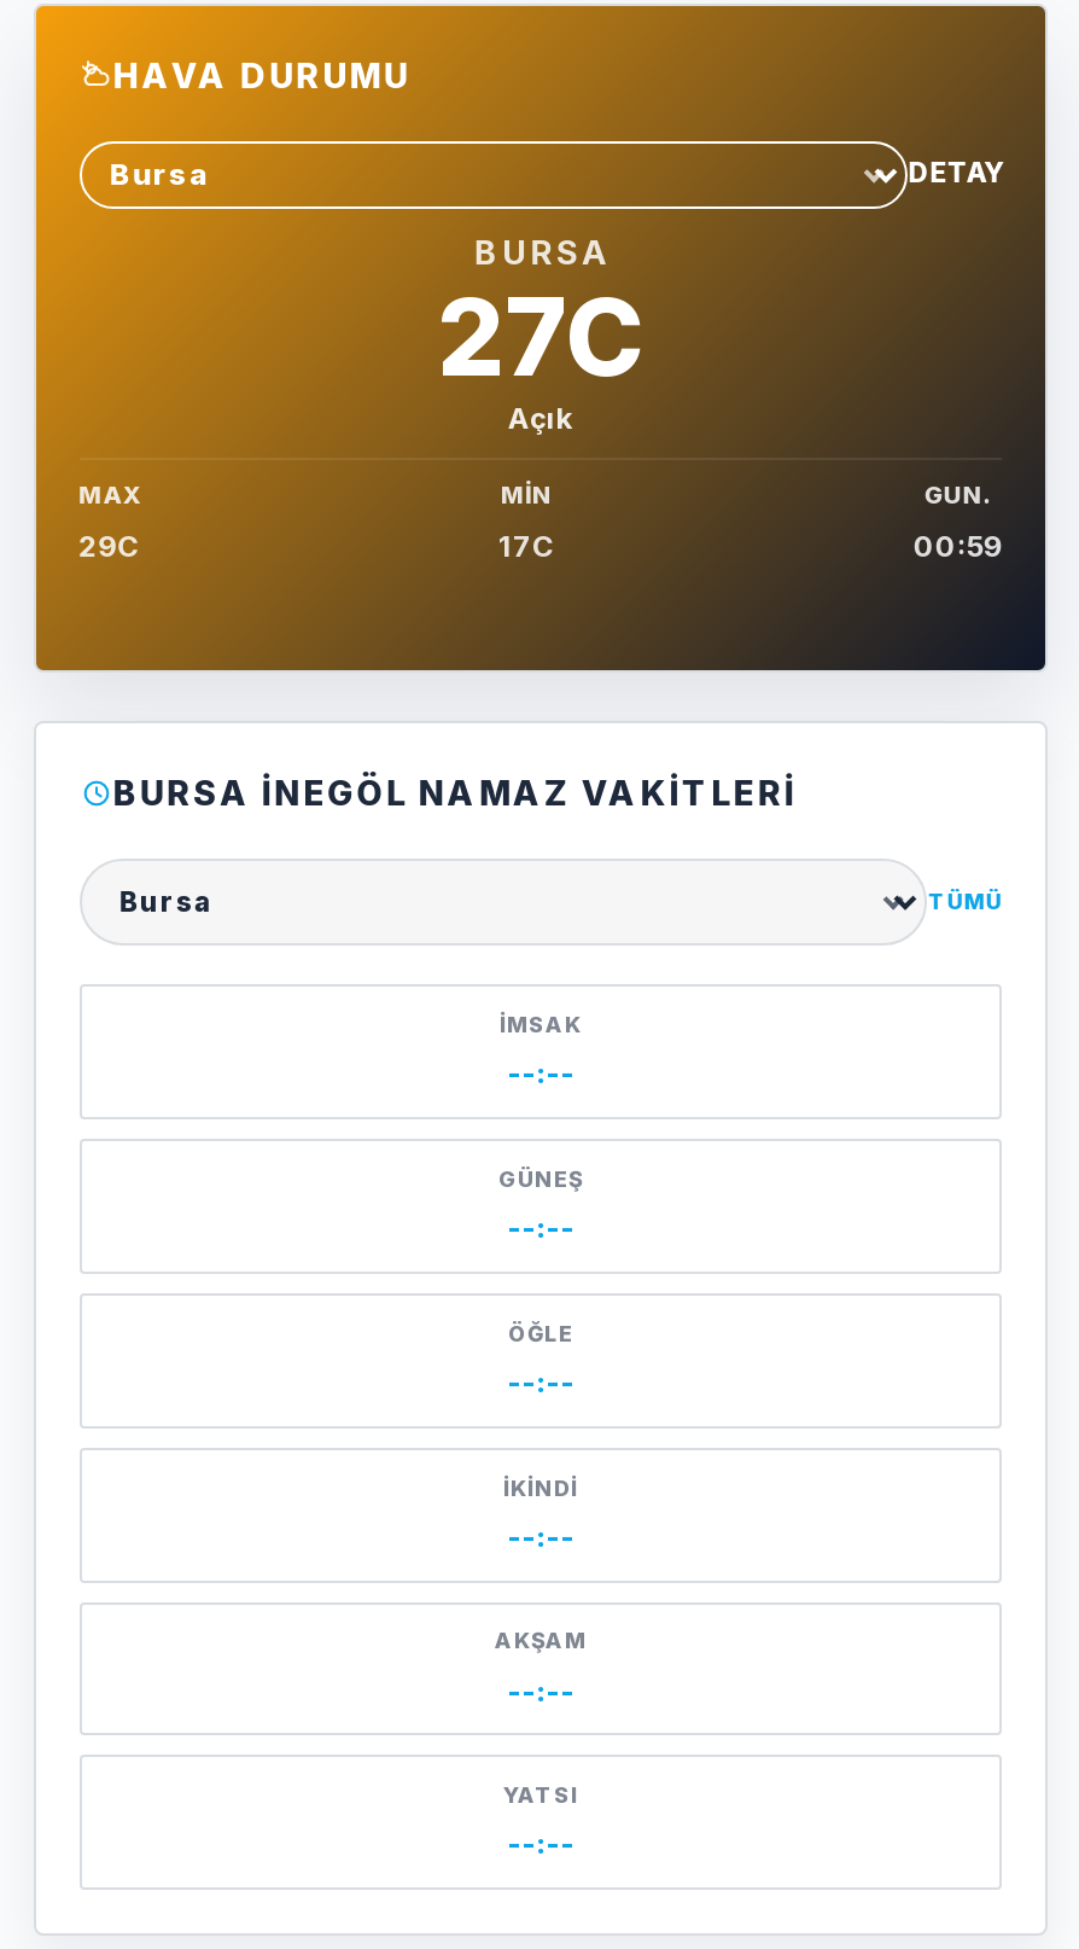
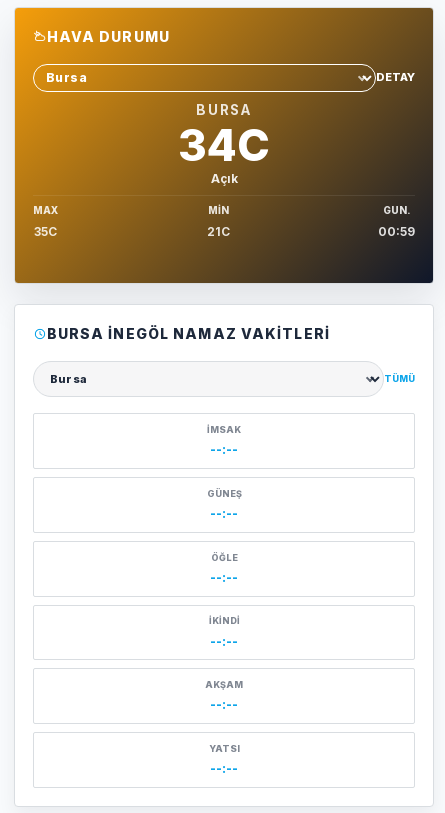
[437,272,645,402] 27C -> [178,118,270,172] 34C
[79,527,139,564] 29C -> [34,224,57,239] 35C
[498,527,554,564] 17C -> [206,224,229,239] 21C

